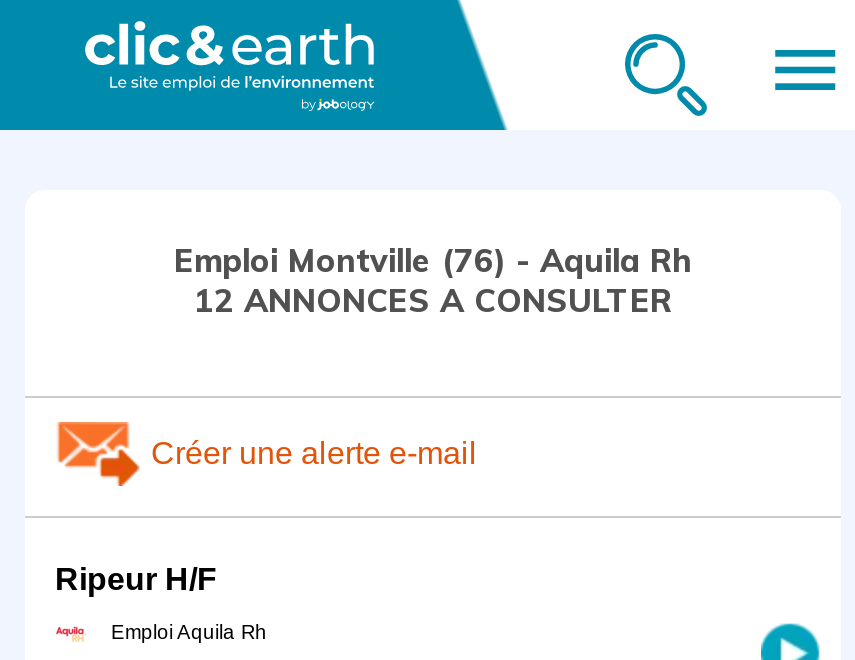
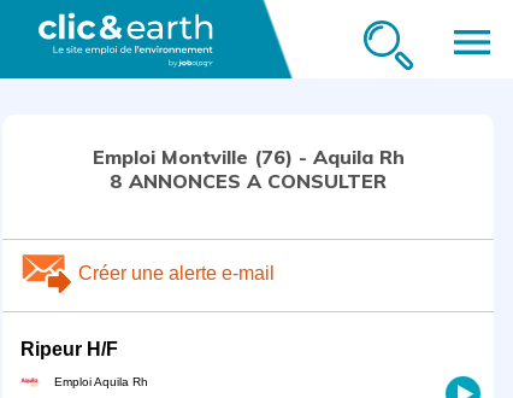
[194,280,672,320] 12 ANNONCES A CONSULTER -> [110,169,387,193] 8 ANNONCES A CONSULTER

